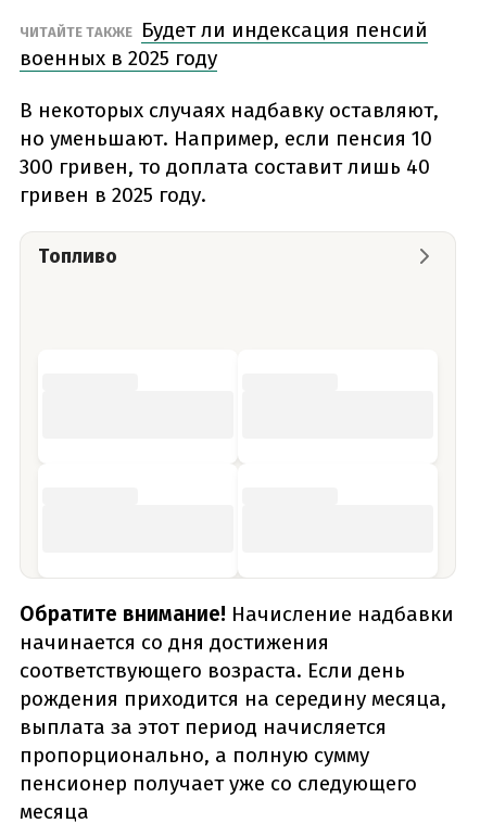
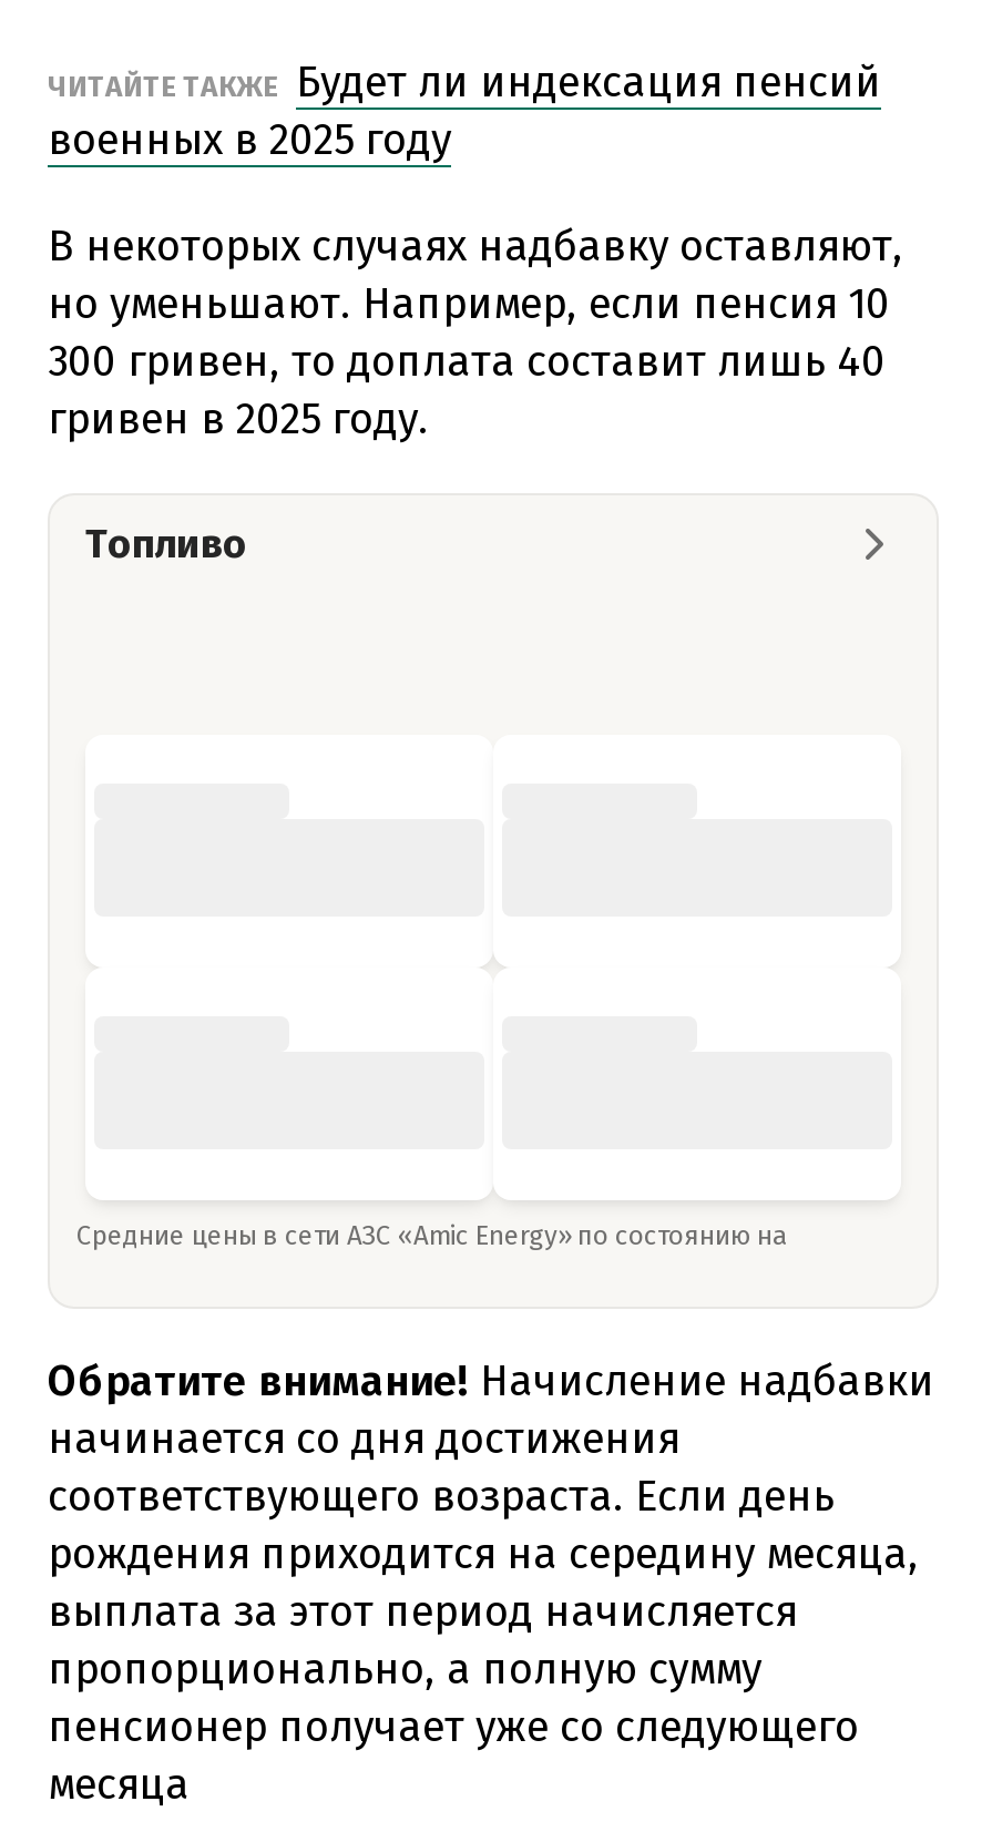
none -> [76,1219,795,1250] Средние цены в сети АЗС «Amic Energy» по состоянию на

